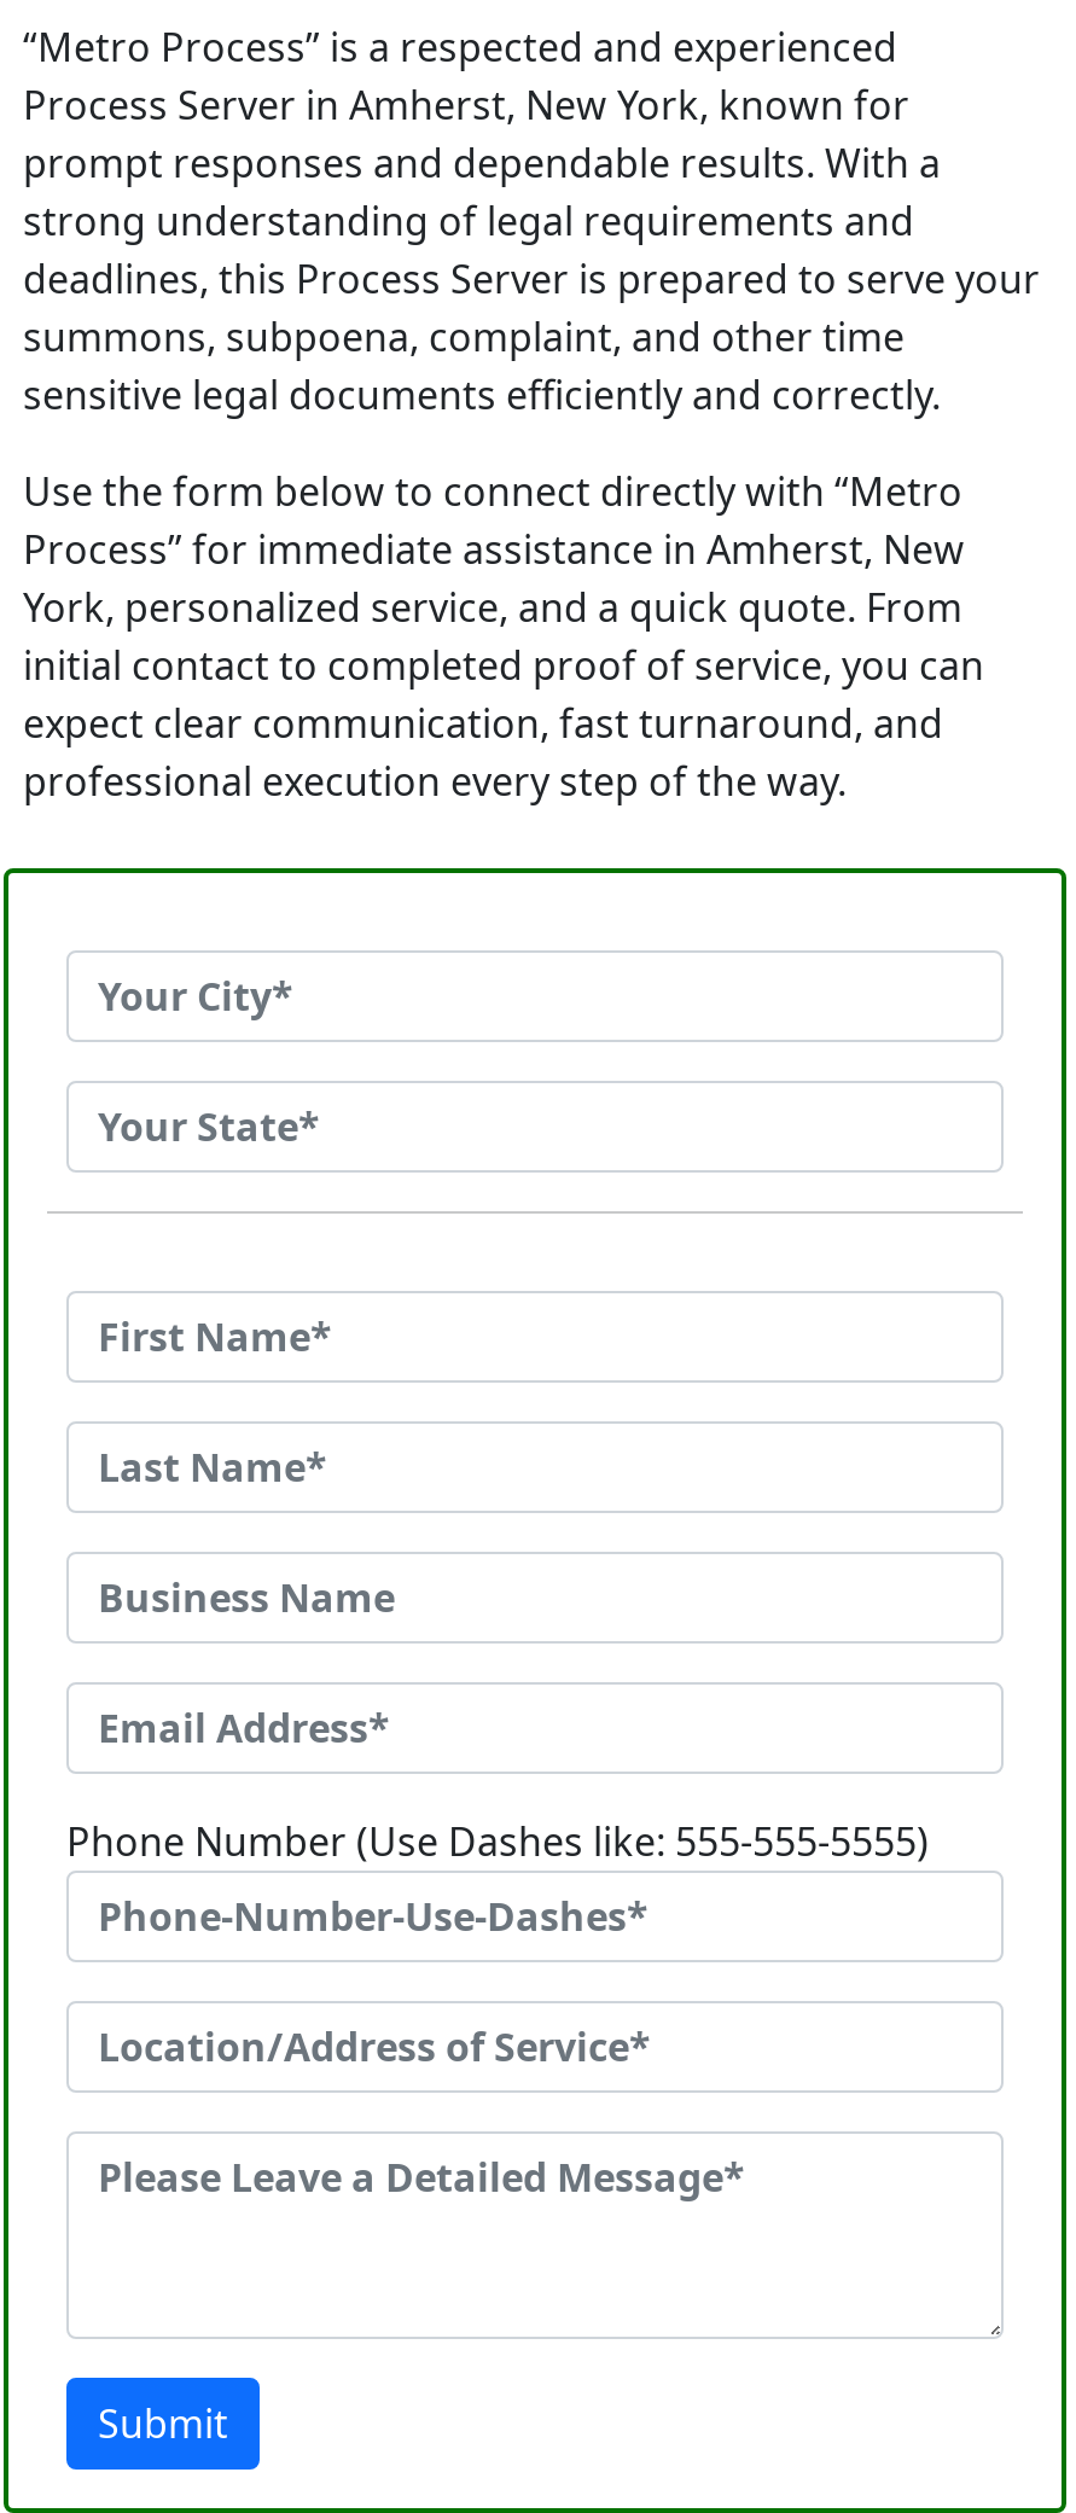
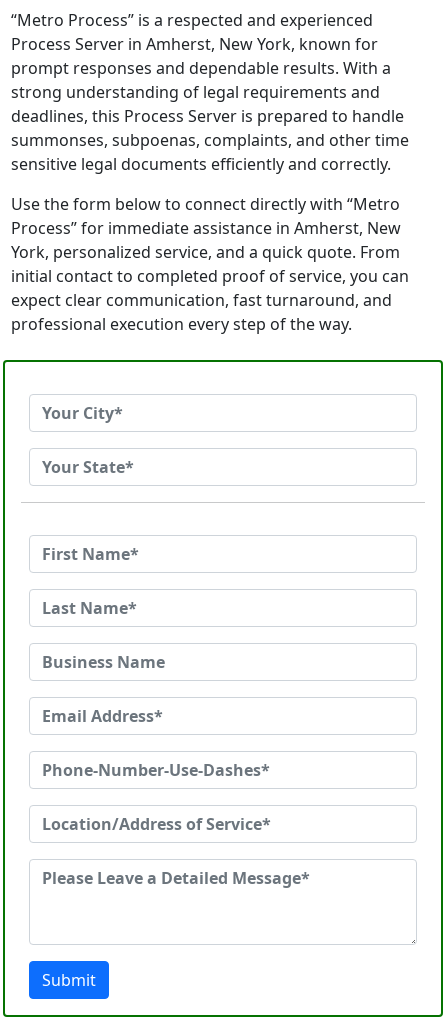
[23,252,1040,363] deadlines, this Process Server is prepared to serve your | summons, subpoena, complaint, and other time -> [11,105,409,151] deadlines, this Process Server is prepared to handle | summonses, subpoenas, complaints, and other time
[66,1815,929,1868] Phone Number (Use Dashes like: 555-555-5555) -> none

